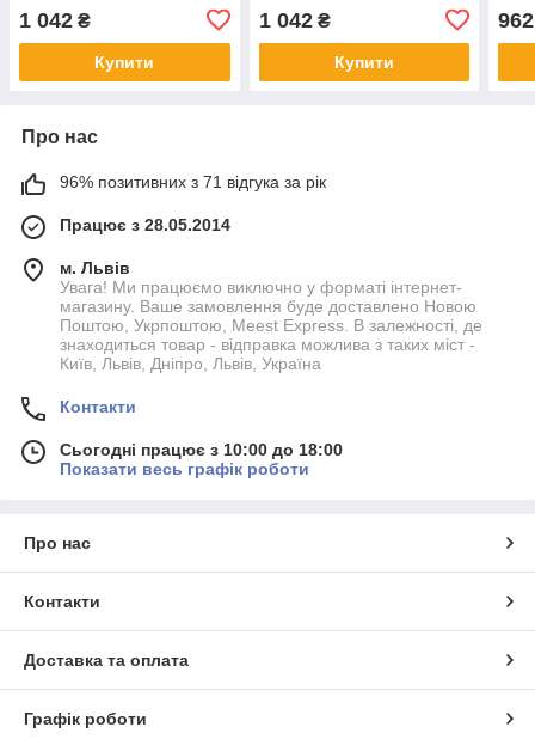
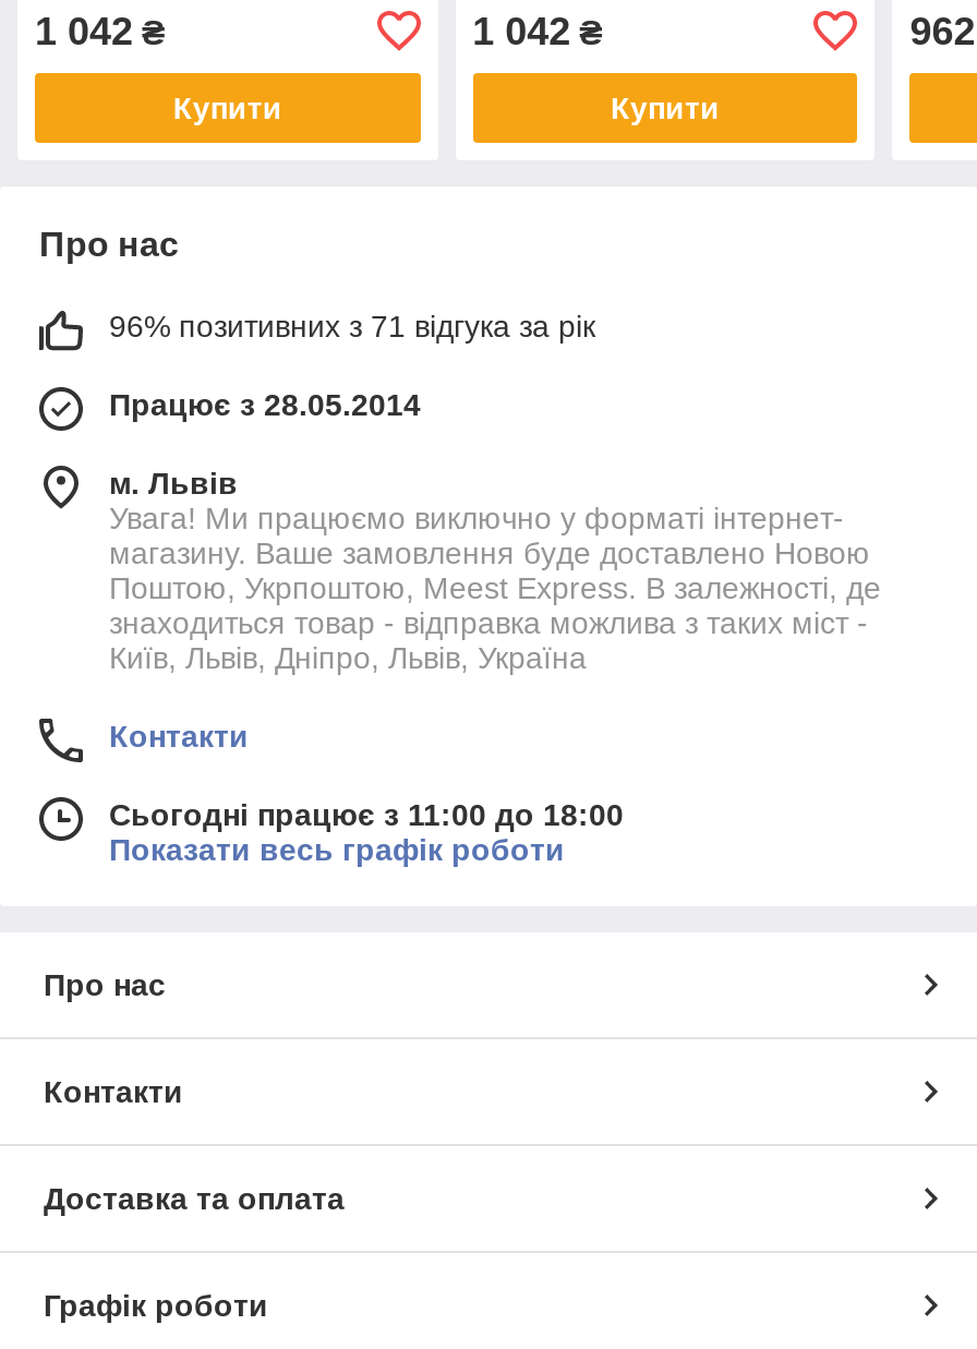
[60,440,343,459] Сьогодні працює з 10:00 до 18:00 -> [109,797,624,832] Сьогодні працює з 11:00 до 18:00

